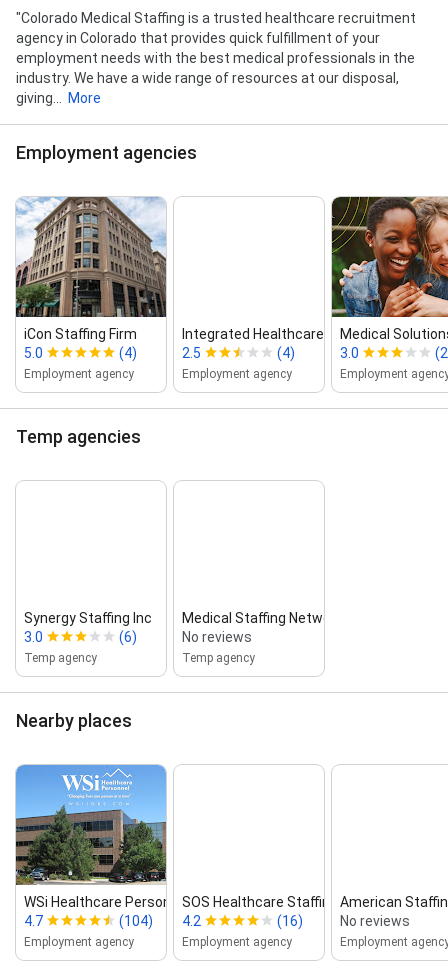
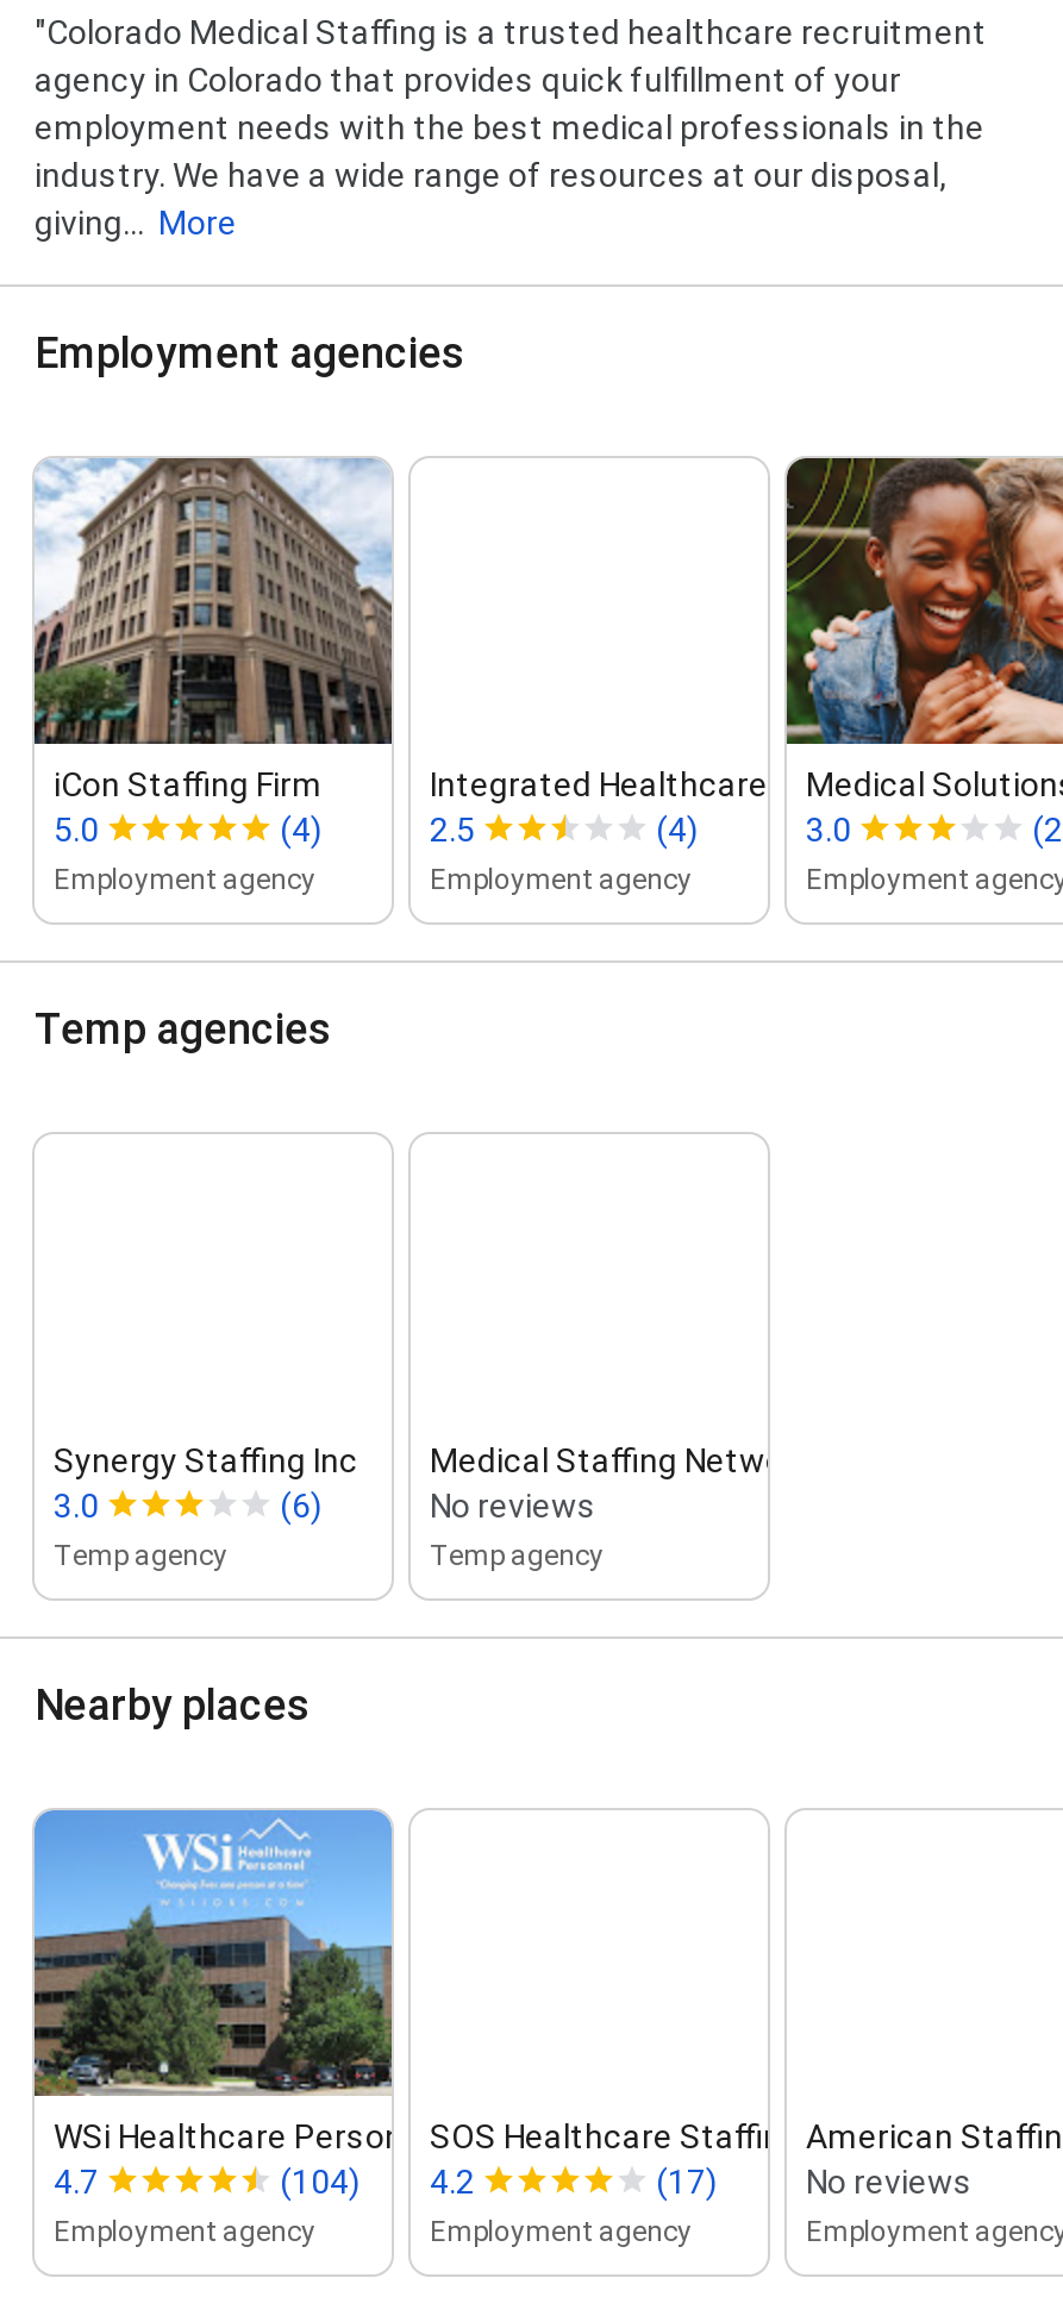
[277,913,303,929] (16) -> [656,2162,718,2200] (17)

